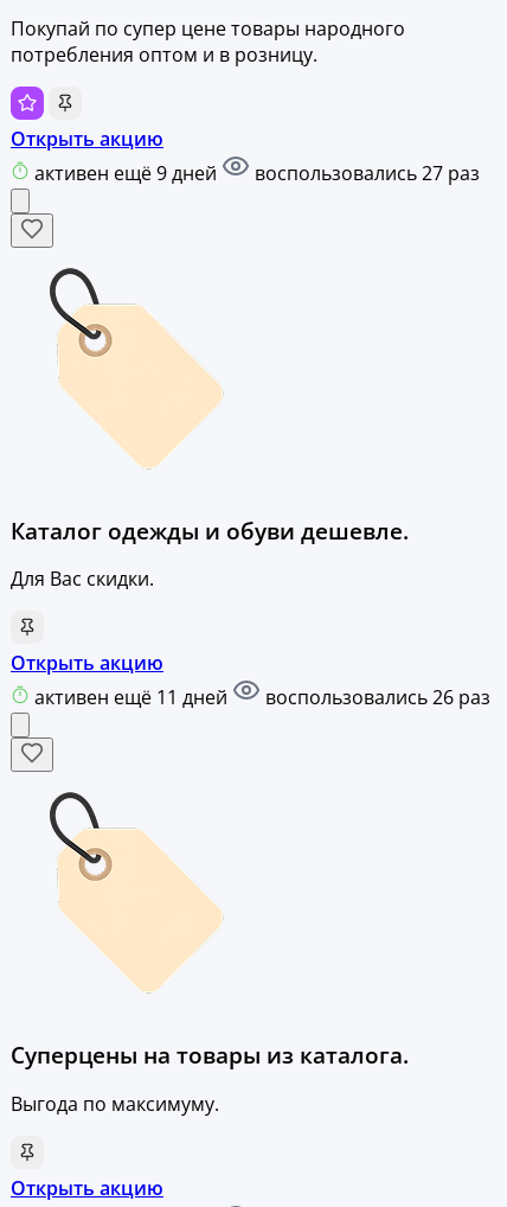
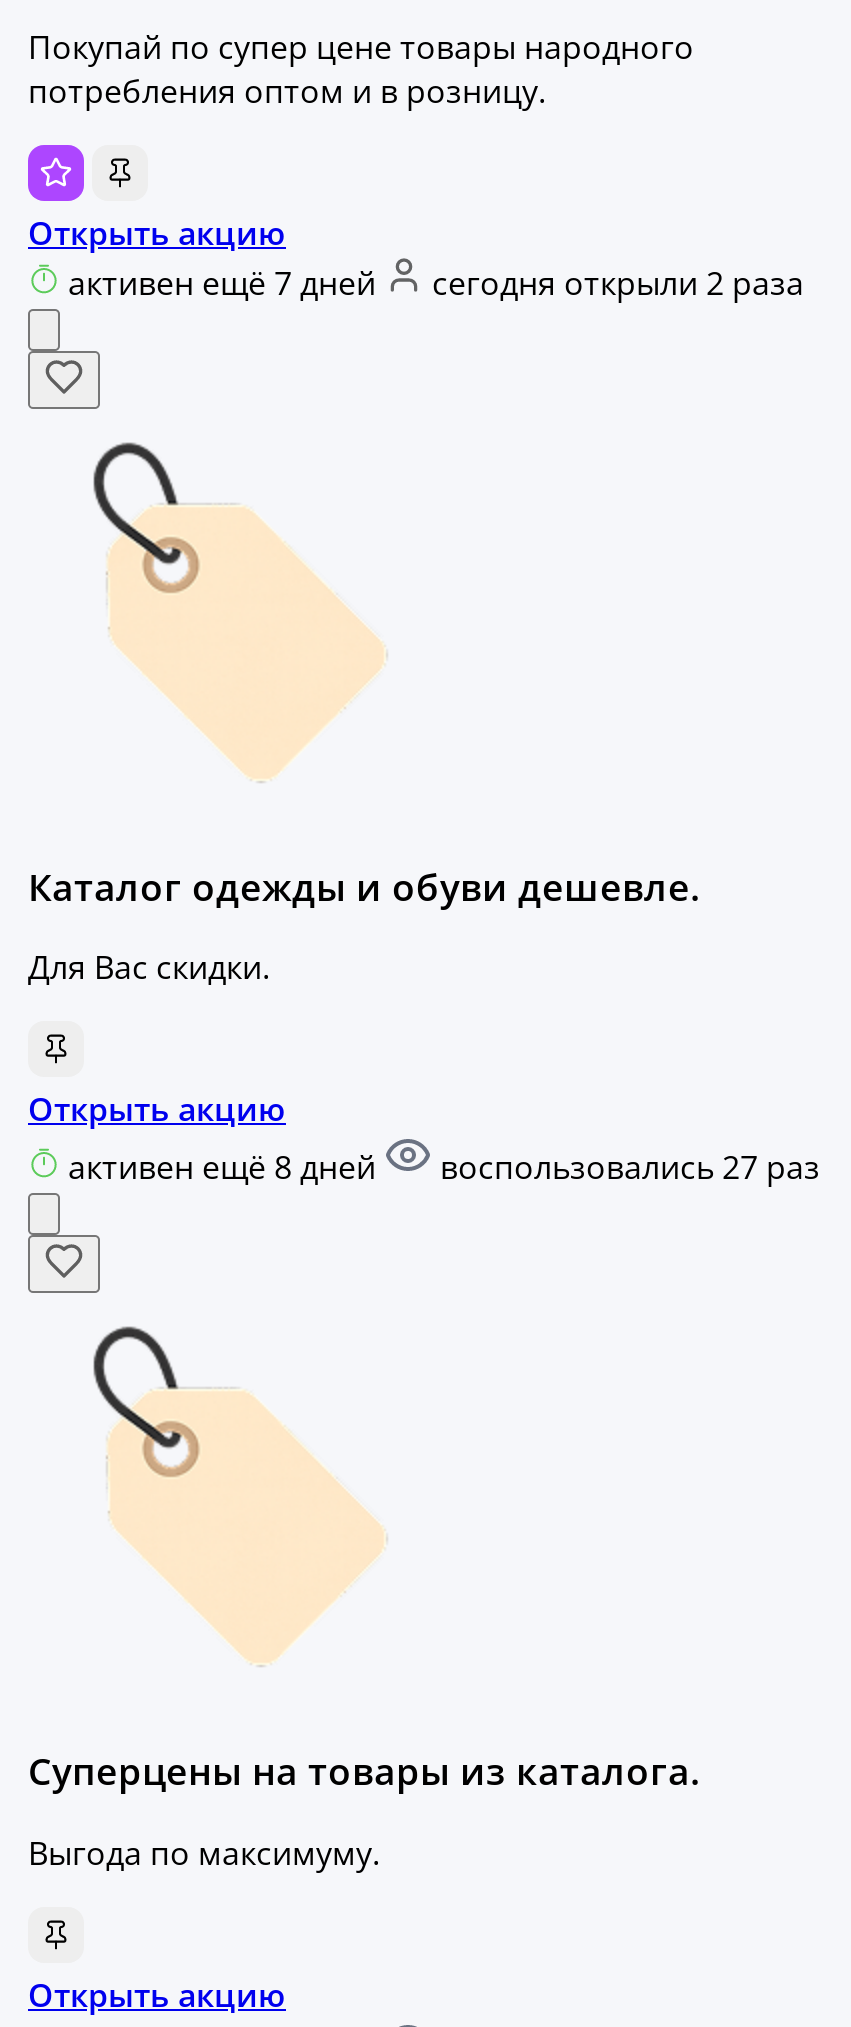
[34,160,222,186] активен ещё 9 дней -> [68,261,804,305] активен ещё 7 дней | сегодня открыли 2 раза
moved [250,160,480,186] -> [432,1146,820,1190]: воспользовались 27 раз
[34,685,232,711] активен ещё 11 дней -> [68,1146,384,1190] активен ещё 8 дней
[261,685,490,711] воспользовались 26 раз -> none

